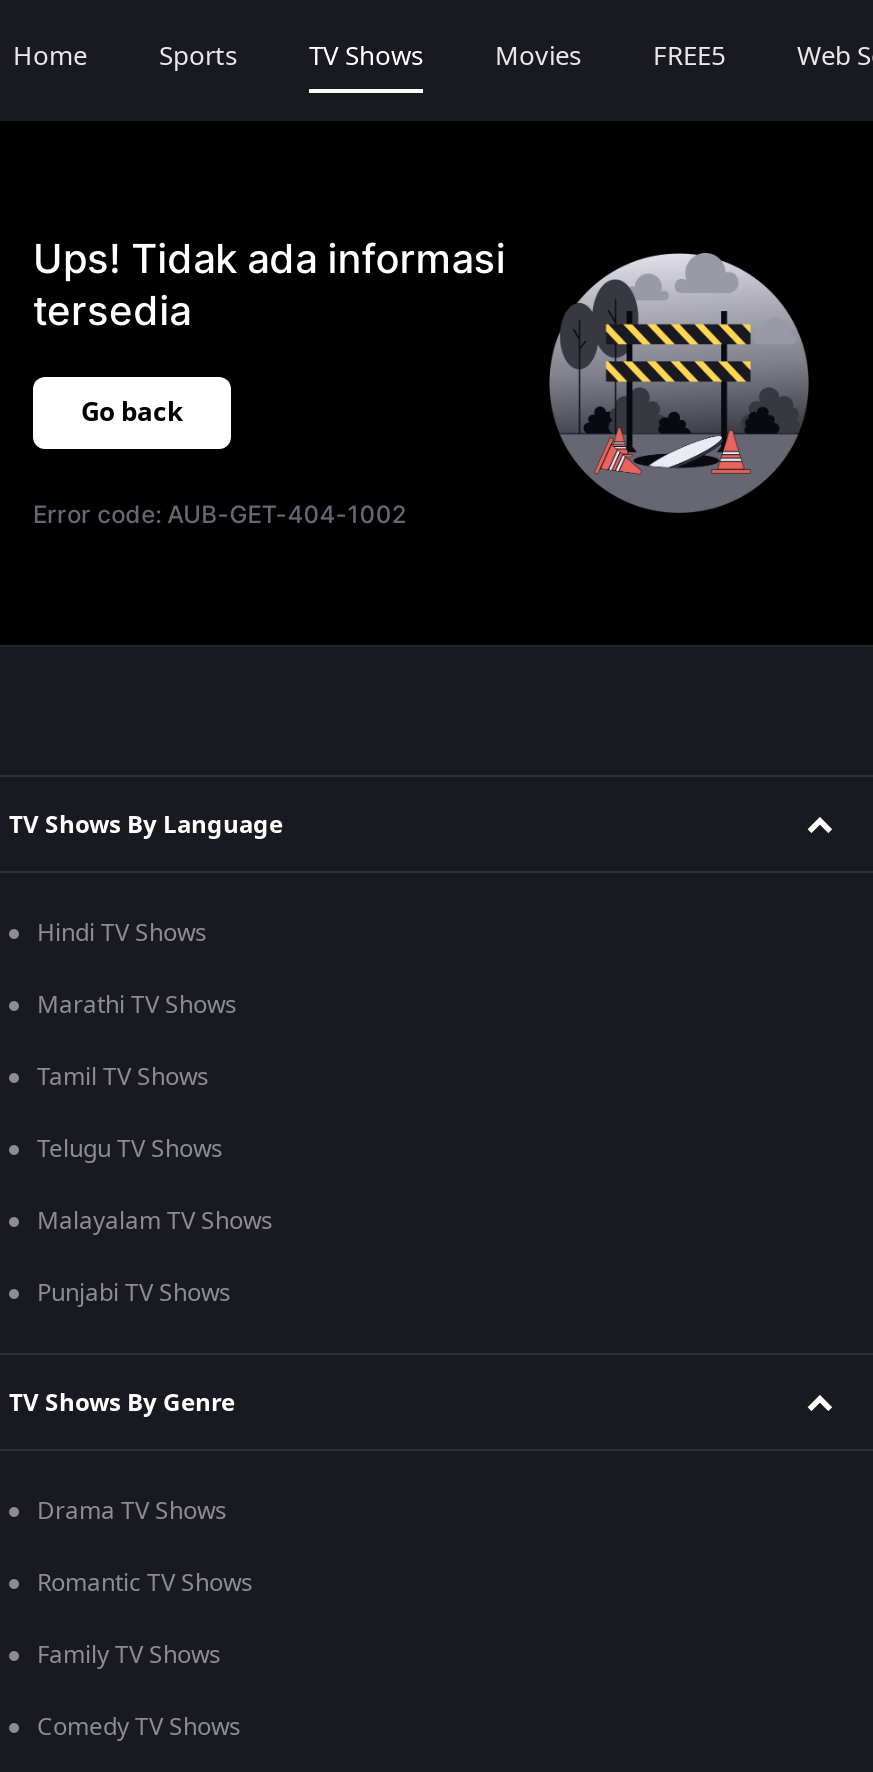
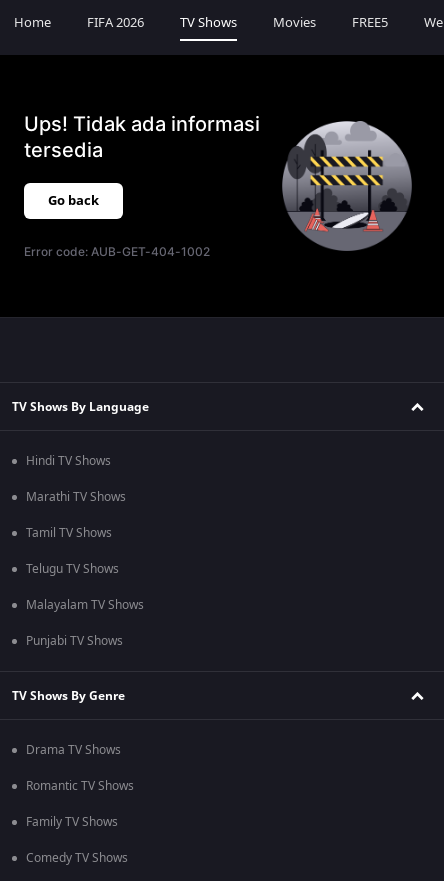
[159,37,237,75] Sports -> [87,13,144,32] FIFA 2026

